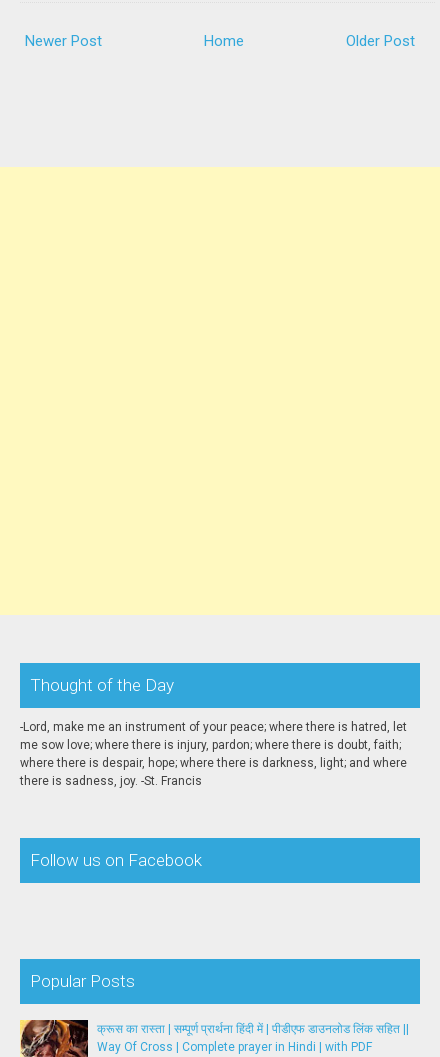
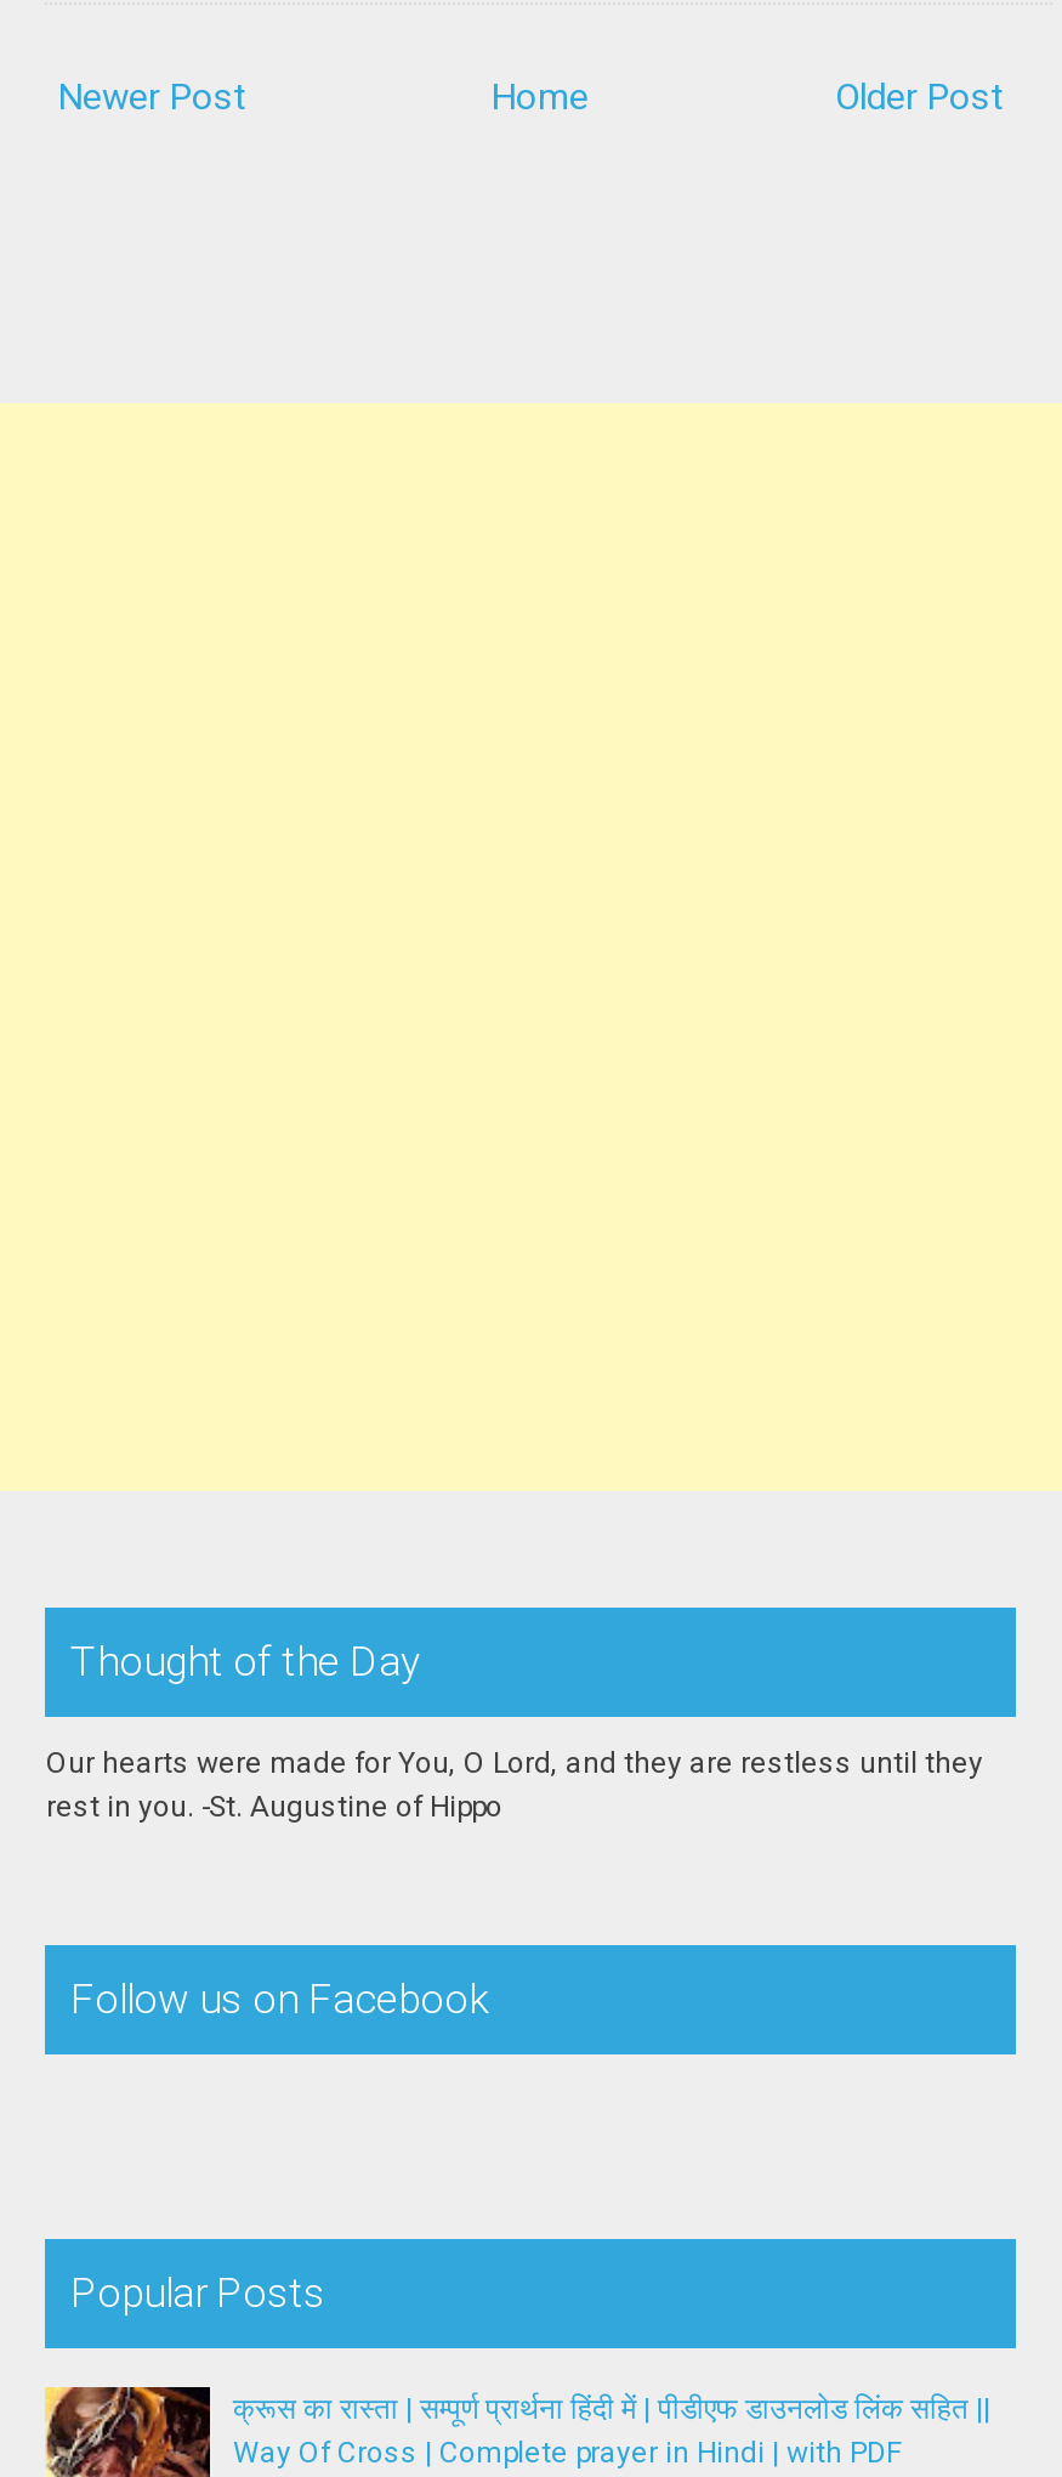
[20,720,407,788] -Lord, make me an instrument of your peace; where there is hatred, let | me sow love; where there is injury, pardon; where there is doubt, faith; | where there is despair, hope; where there is darkness, light; and where | there is sadness, joy. -St. Francis -> [46,1747,983,1824] Our hearts were made for You, O Lord, and they are restless until they | rest in you. -St. Augustine of Hippo

